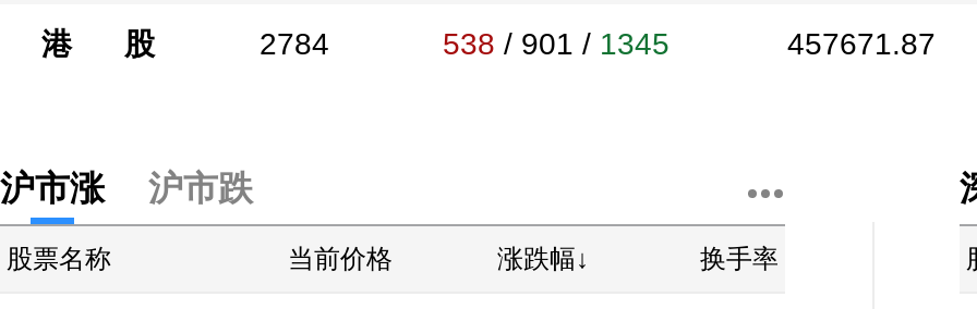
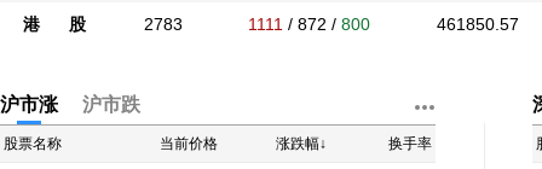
[260,26,329,61] 2784 -> [144,14,183,34] 2783
[443,26,670,61] 538 / 901 / 1345 -> [247,14,370,34] 1111 / 872 / 800
[787,26,936,61] 457671.87 -> [437,14,519,34] 461850.57

